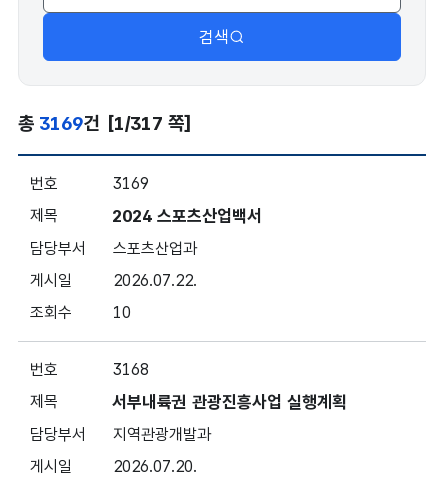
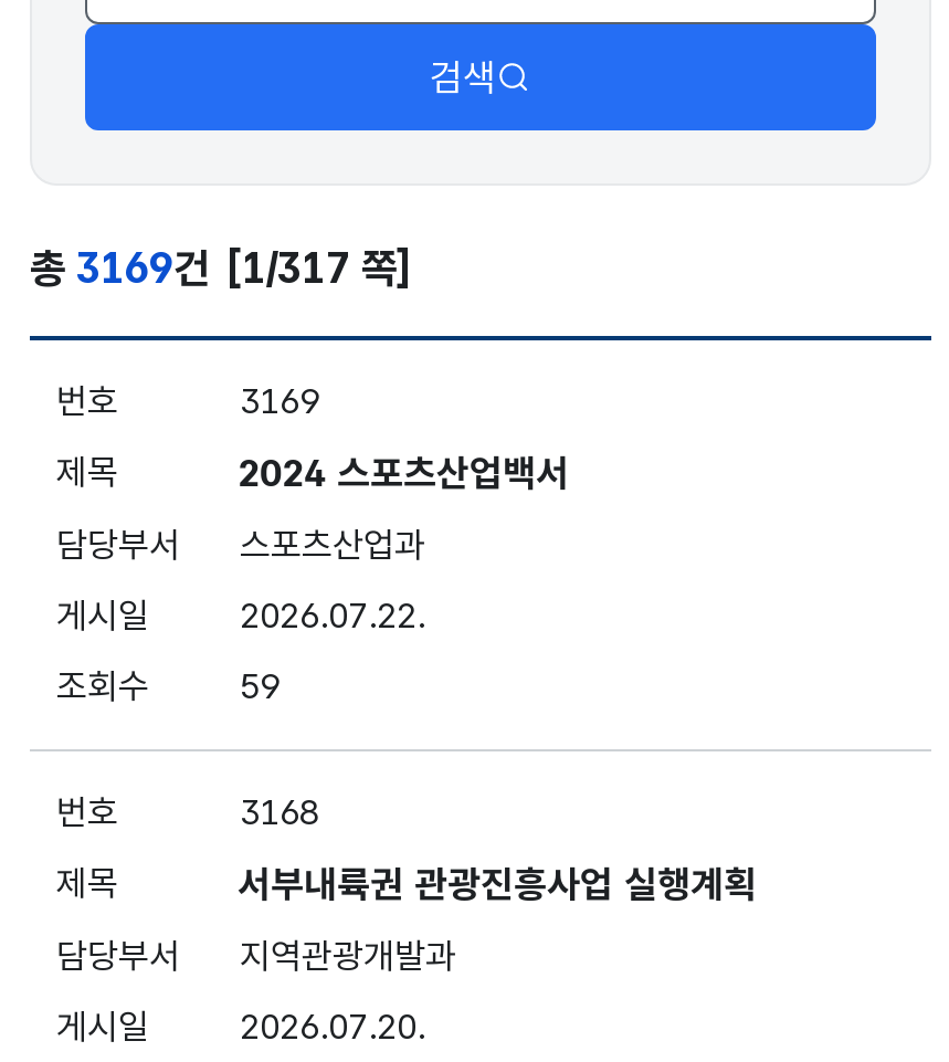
[113,303,131,322] 10 -> [240,665,280,707] 59

